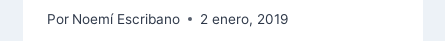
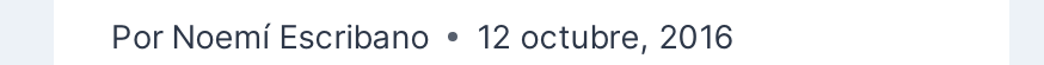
[47,11,288,27] Por Noemí Escribano 2 enero, 2019 -> [111,18,733,56] Por Noemí Escribano 12 octubre, 2016

